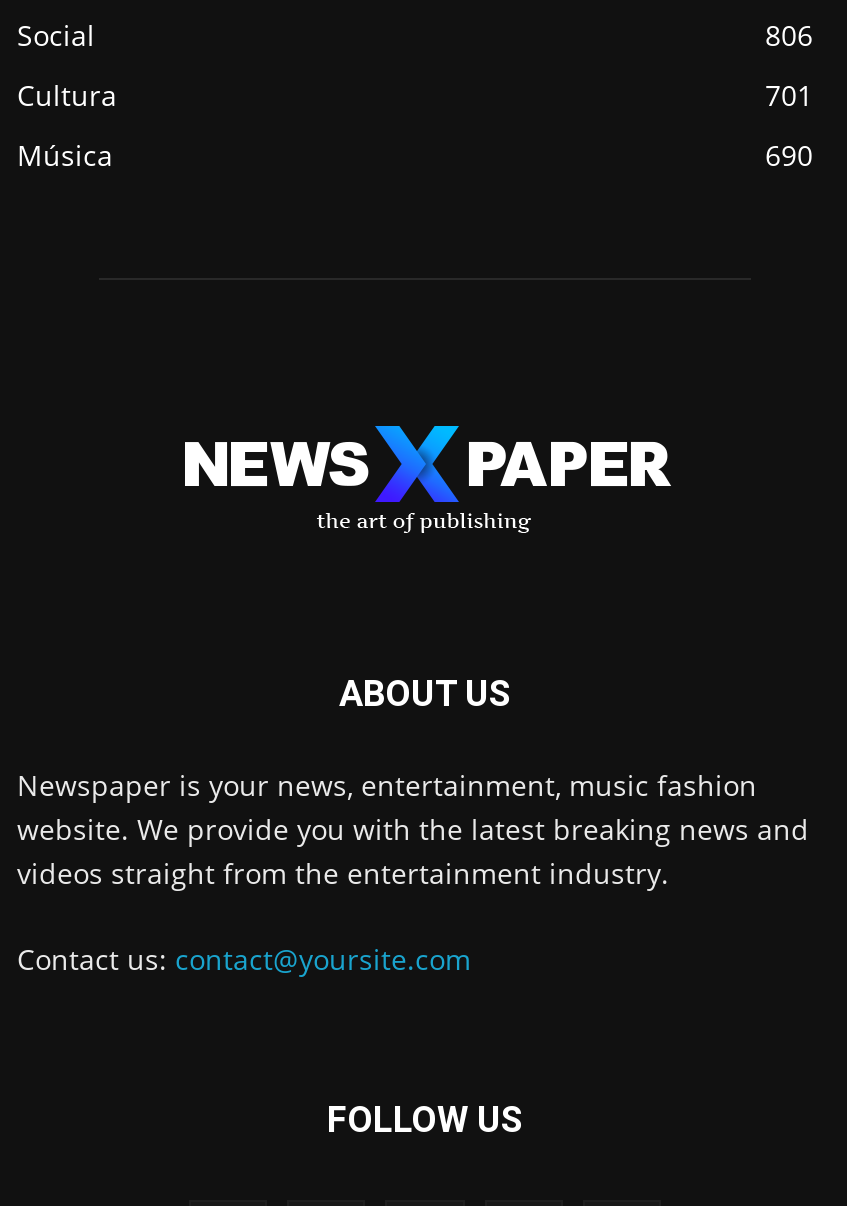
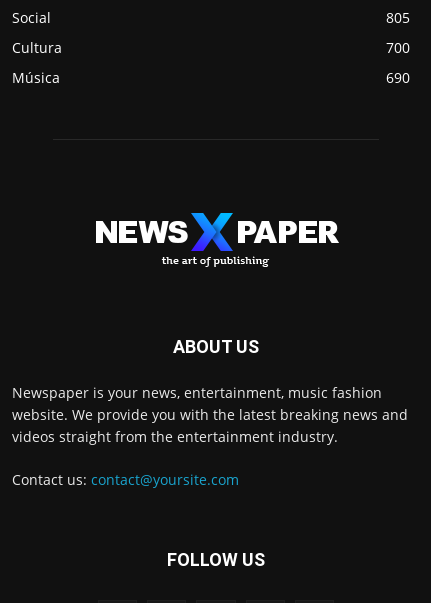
[765,16,813,54] 806 -> [386,8,410,27] 805
[765,76,813,114] 701 -> [386,38,410,57] 700

